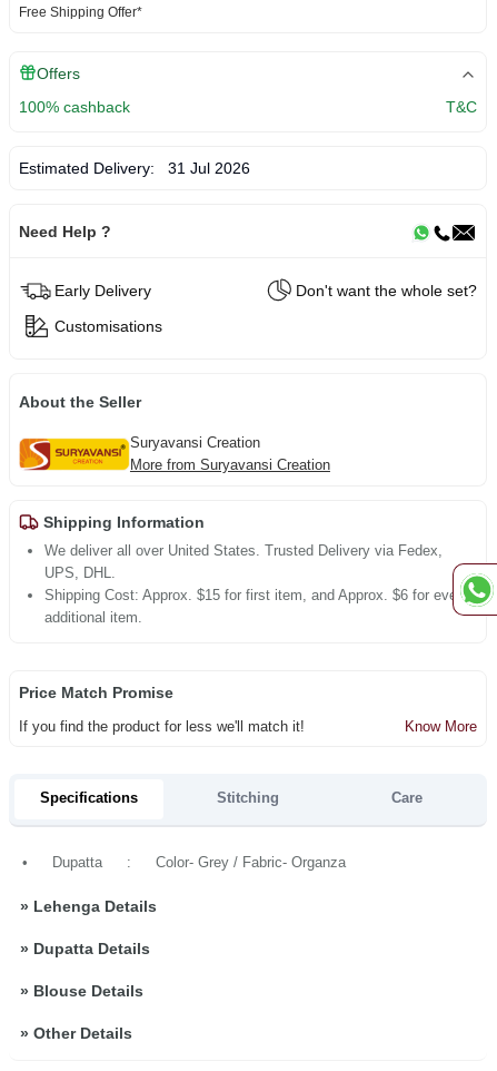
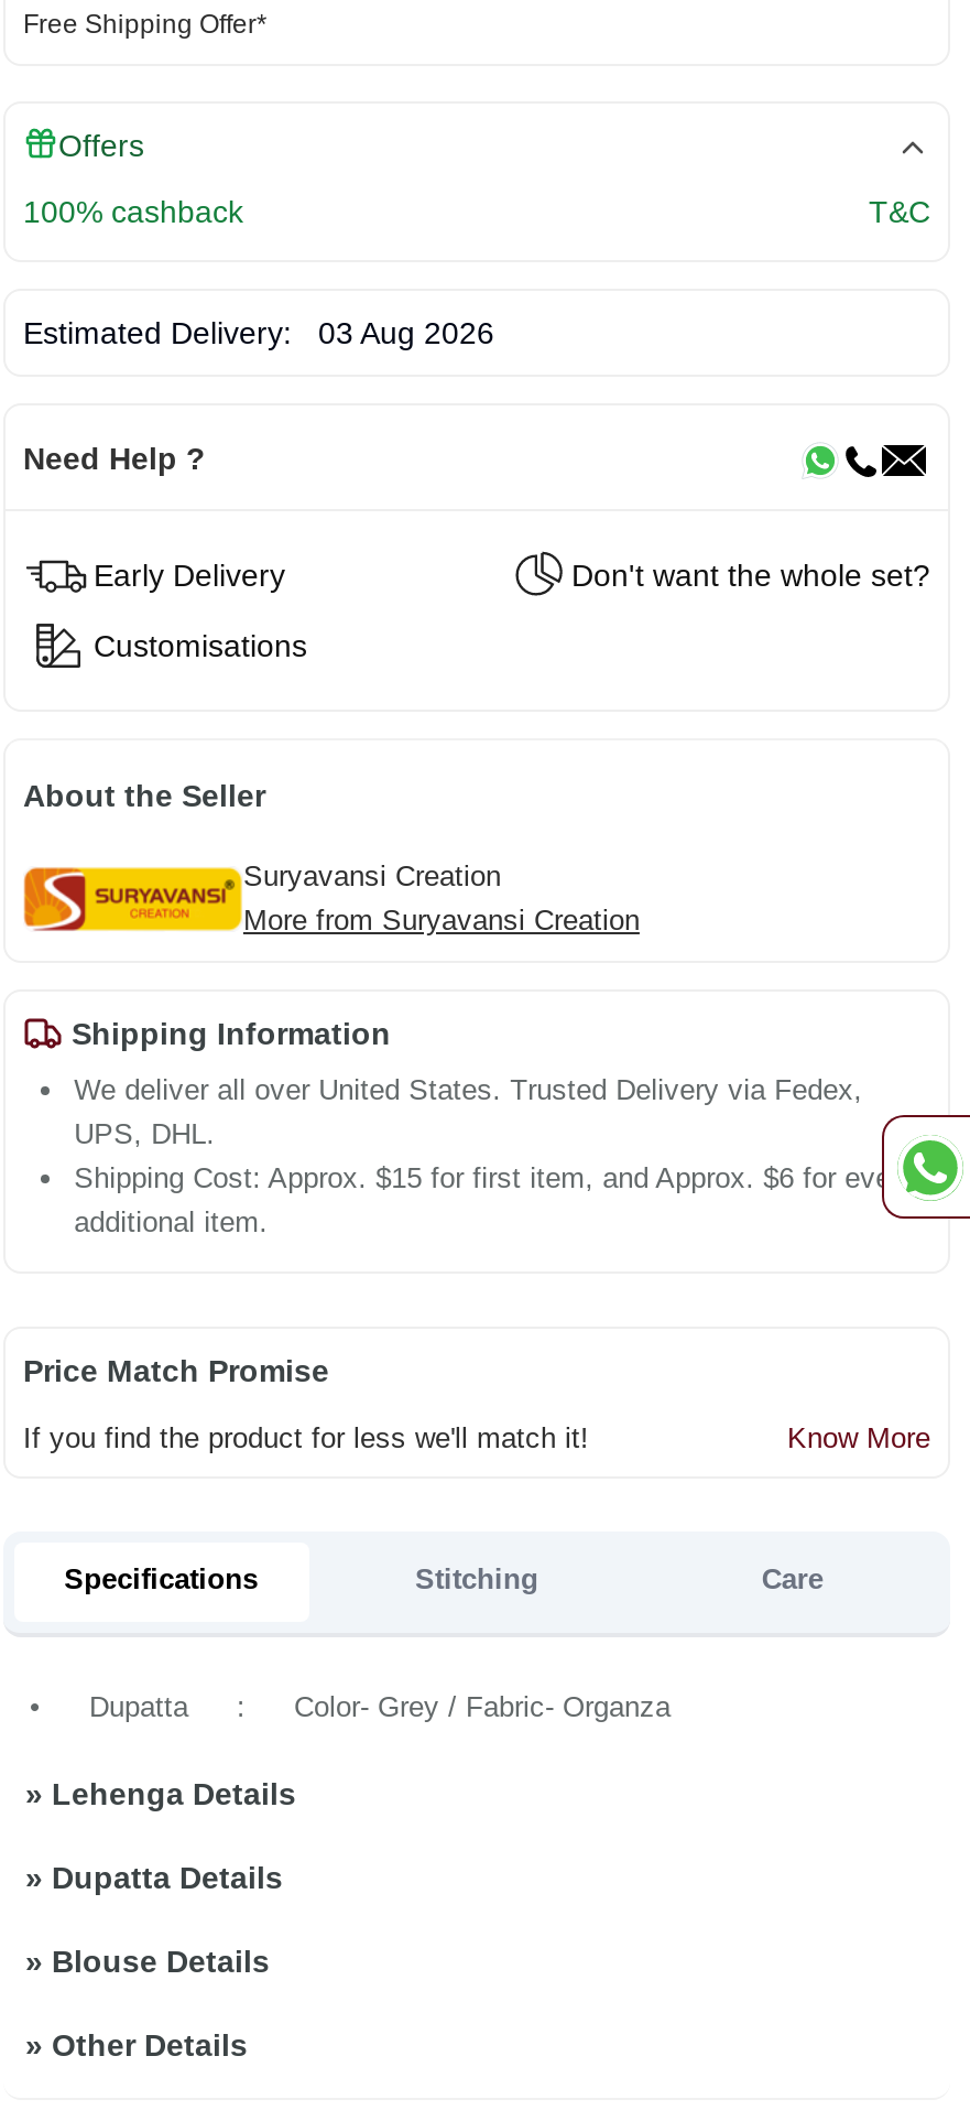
[19,159,250,177] Estimated Delivery: 31 Jul 2026 -> [23,314,494,349] Estimated Delivery: 03 Aug 2026

